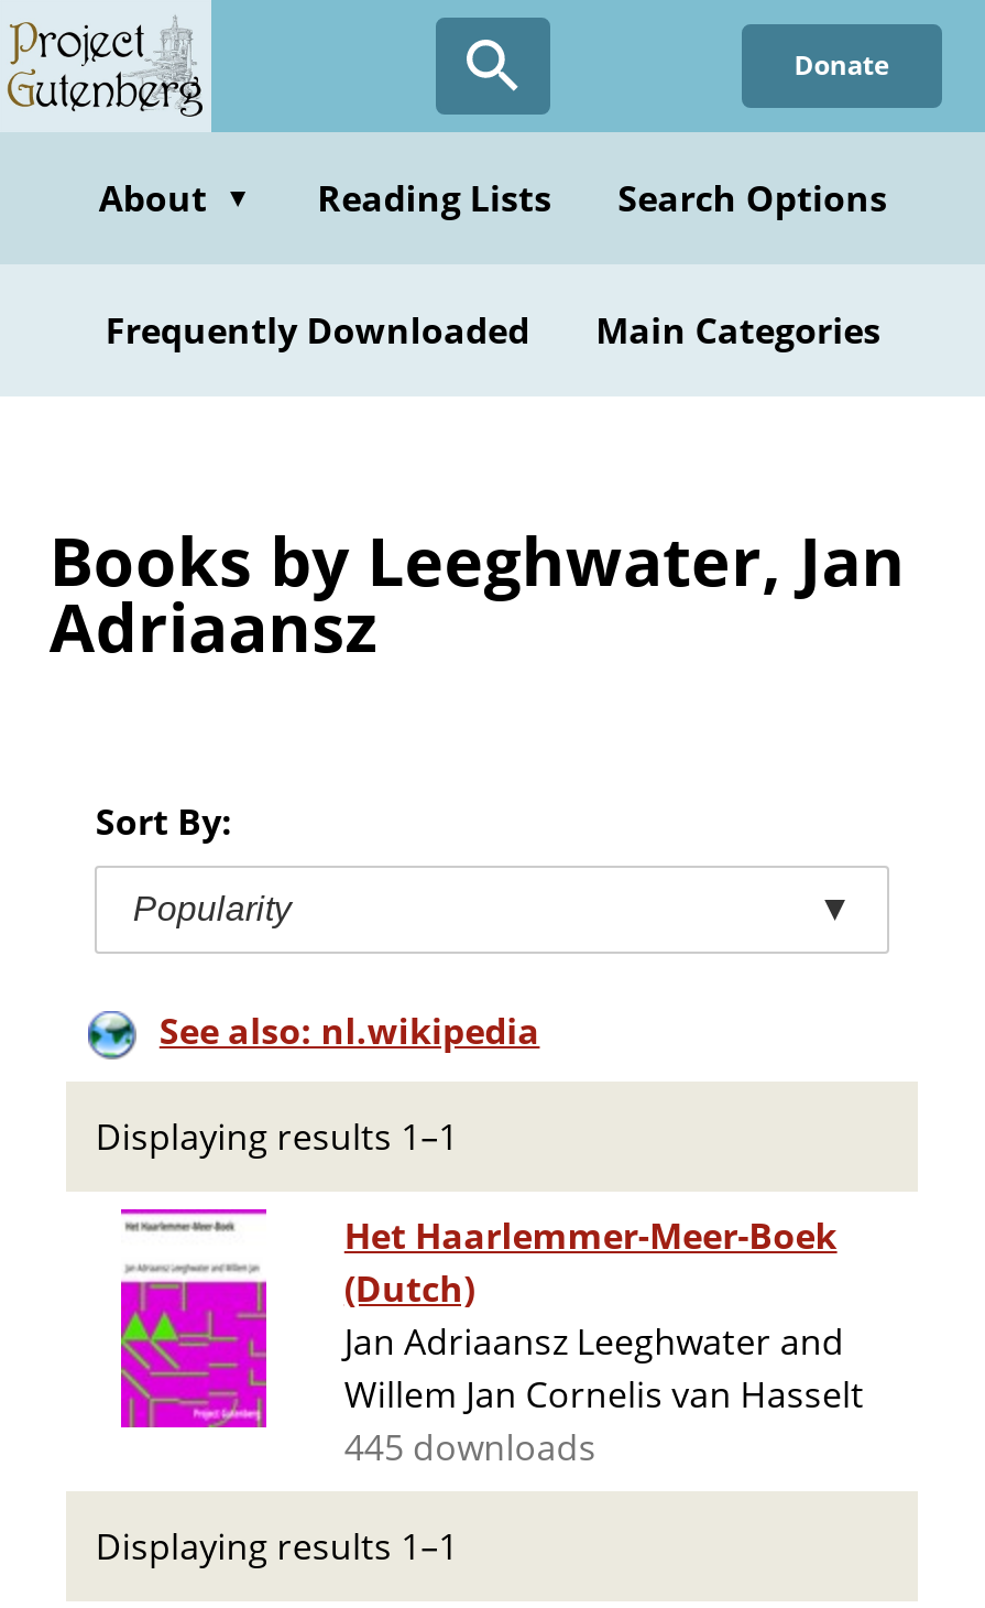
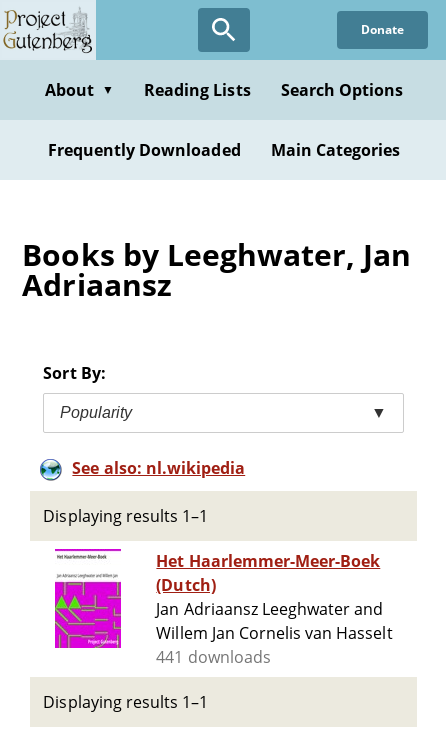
[344,1423,596,1472] 445 downloads -> [156,646,271,668] 441 downloads

